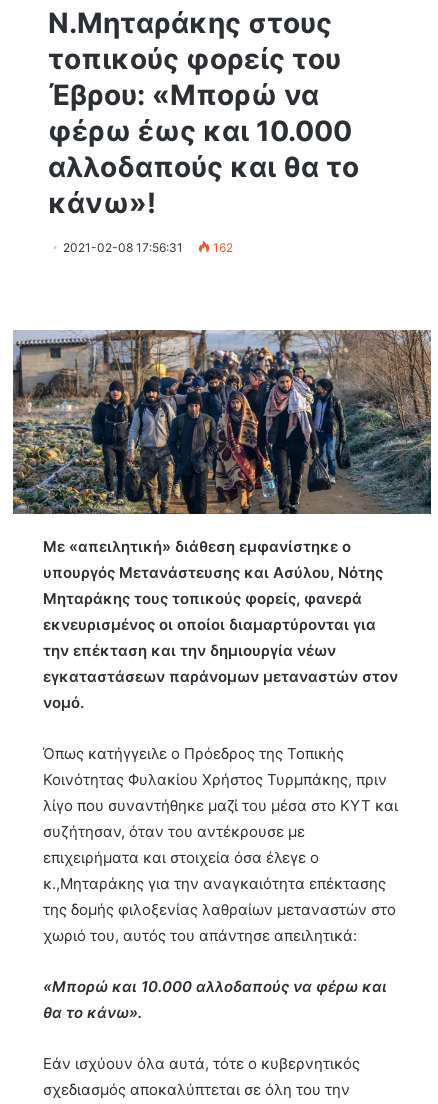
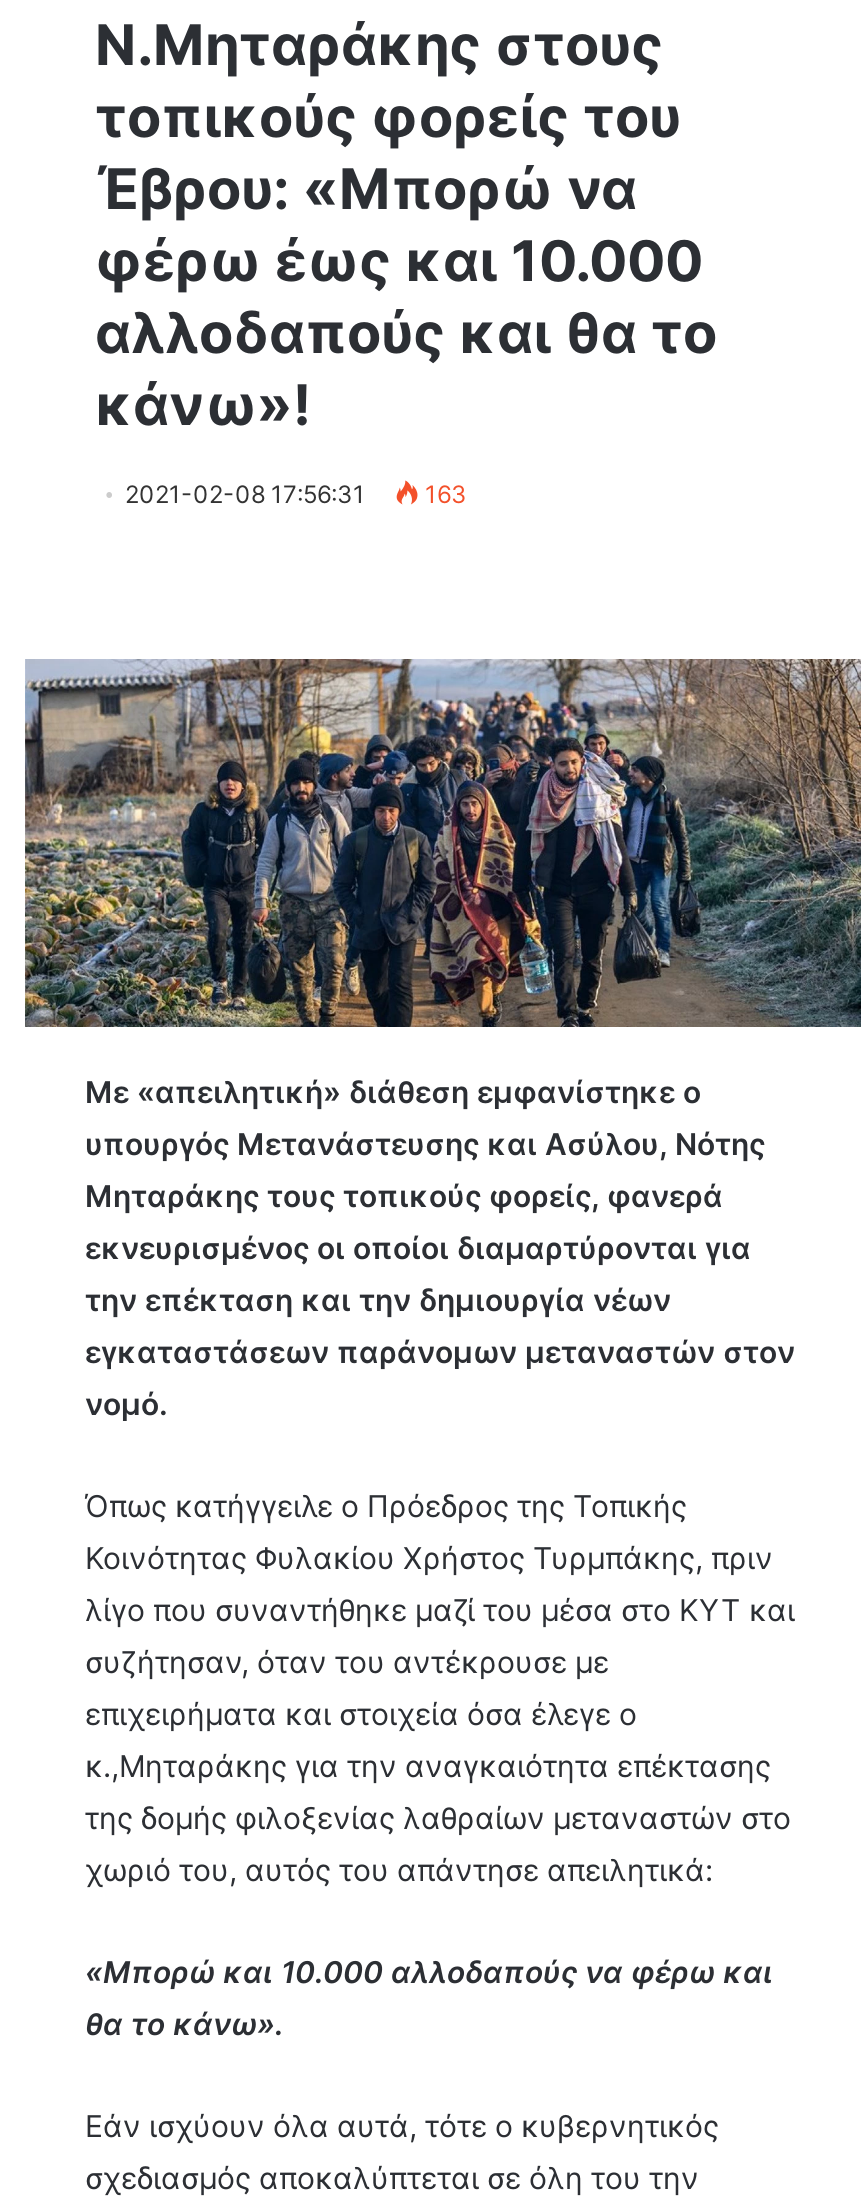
[63,240,233,255] 2021-02-08 17:56:31 162 -> [125,479,467,509] 2021-02-08 17:56:31 163

